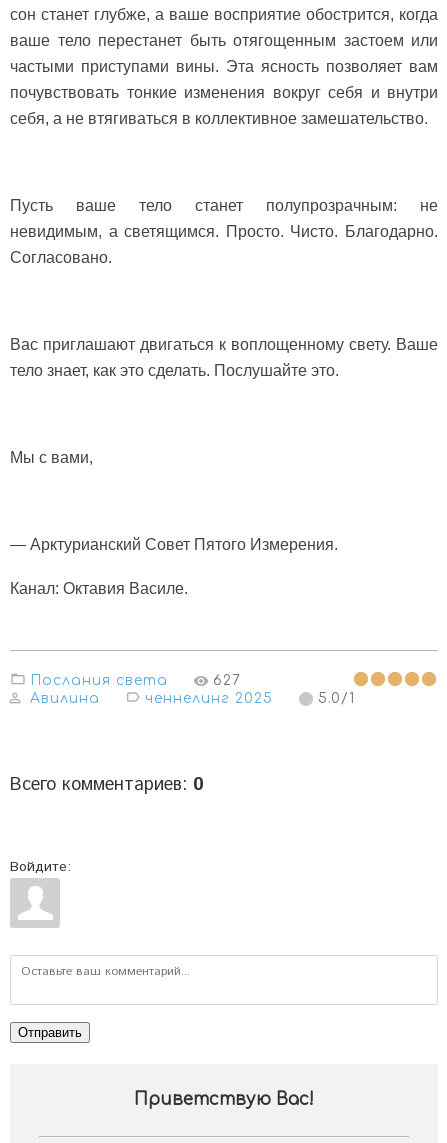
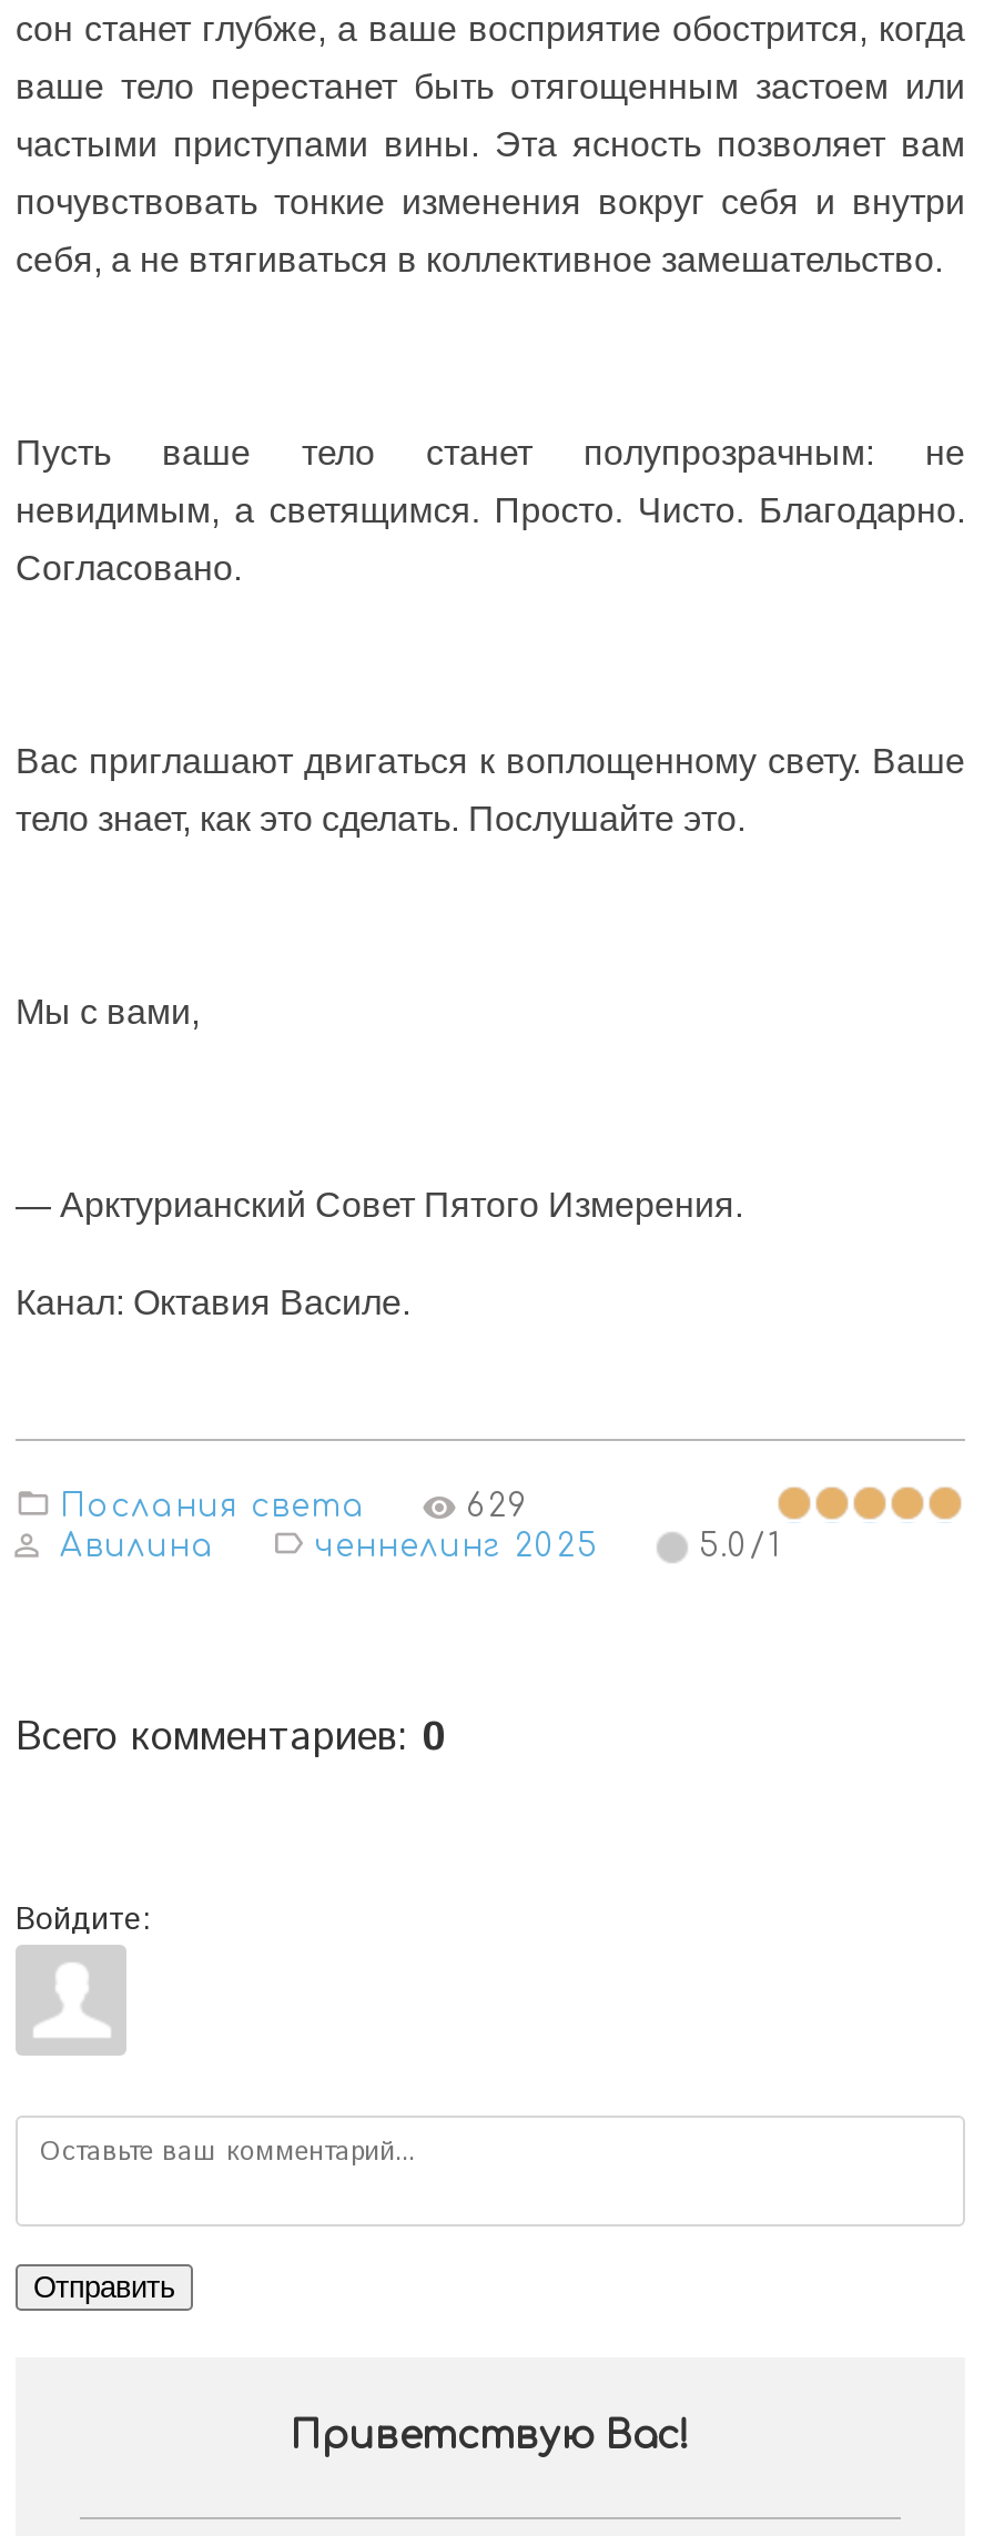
[213,673,241,688] 627 -> [466,1490,530,1523] 629

